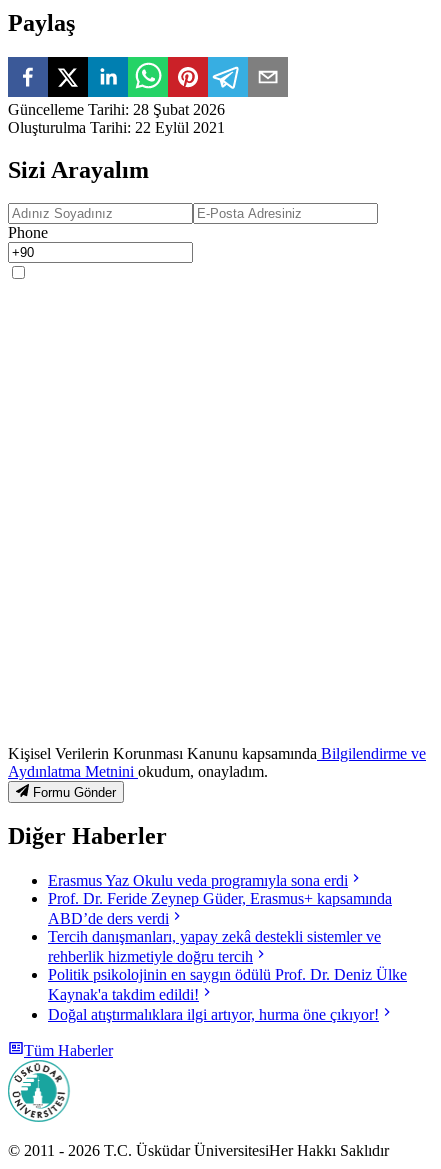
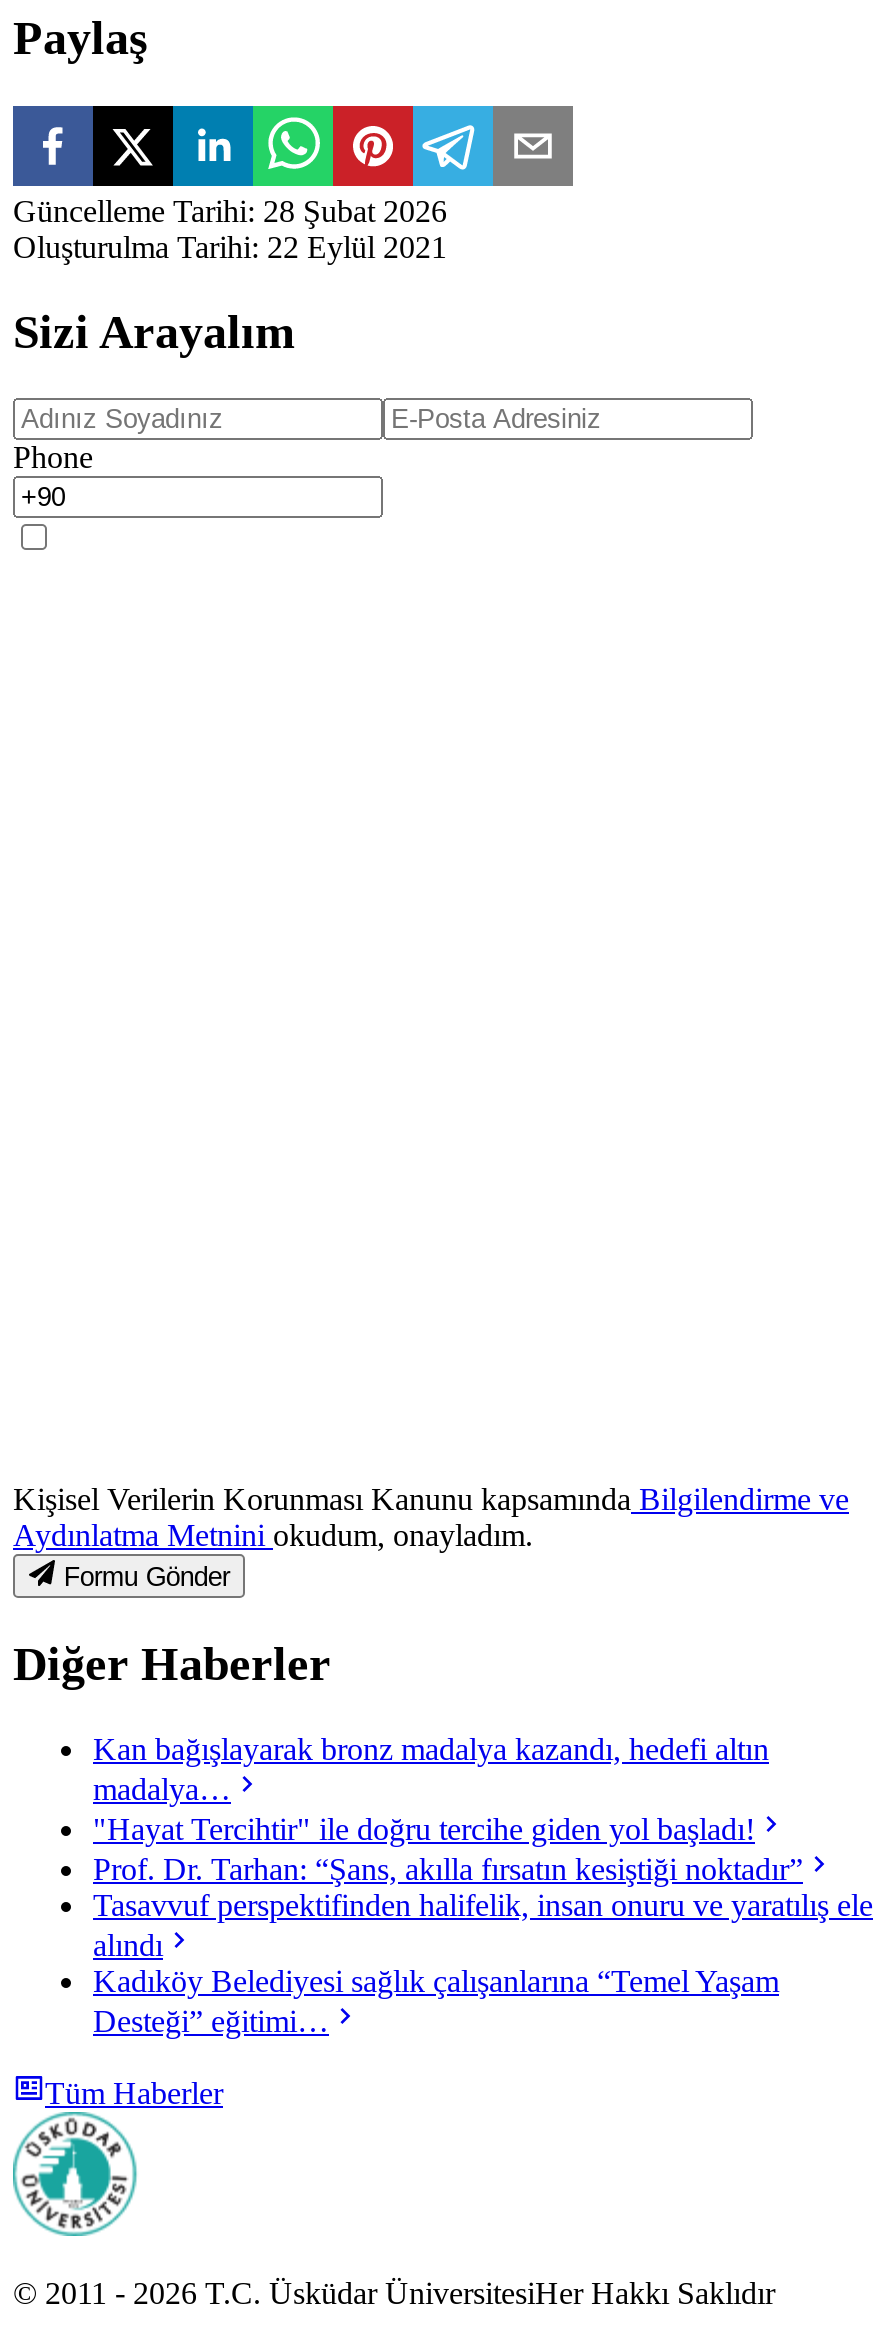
[48,872,407,1023] Erasmus Yaz Okulu veda programıyla sona erdi | Prof. Dr. Feride Zeynep Güder, Erasmus+ kapsamında | ABD’de ders verdi | Tercih danışmanları, yapay zekâ destekli sistemler ve | rehberlik hizmetiyle doğru tercih | Politik psikolojinin en saygın ödülü Prof. Dr. Deniz Ülke | Kaynak'a takdim edildi! | Doğal atıştırmalıklara ilgi artıyor, hurma öne çıkıyor! -> [93,1732,873,2038] Kan bağışlayarak bronz madalya kazandı, hedefi altın | madalya… | "Hayat Tercihtir" ile doğru tercihe giden yol başladı! | Prof. Dr. Tarhan: “Şans, akılla fırsatın kesiştiği noktadır” | Tasavvuf perspektifinden halifelik, insan onuru ve yaratılış ele | alındı | Kadıköy Belediyesi sağlık çalışanlarına “Temel Yaşam | Desteği” eğitimi…

